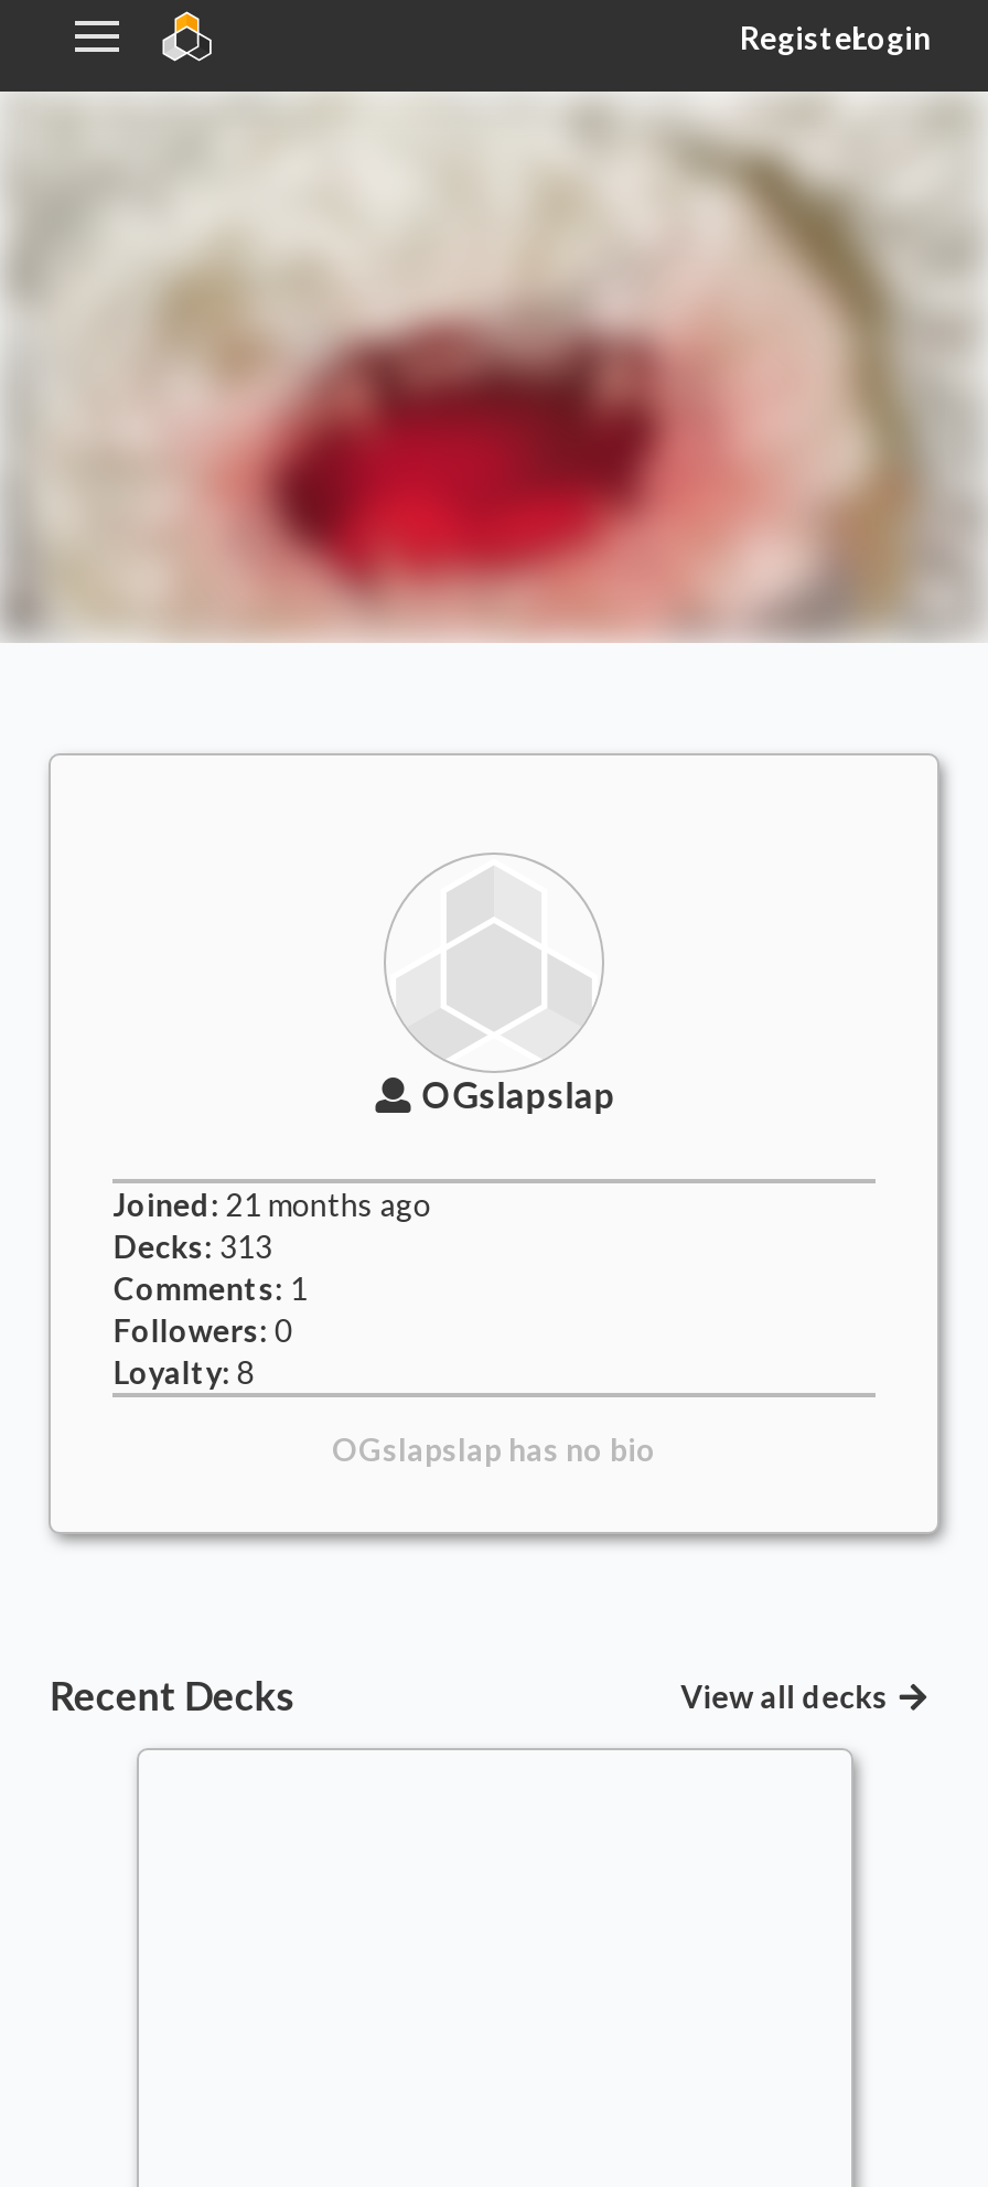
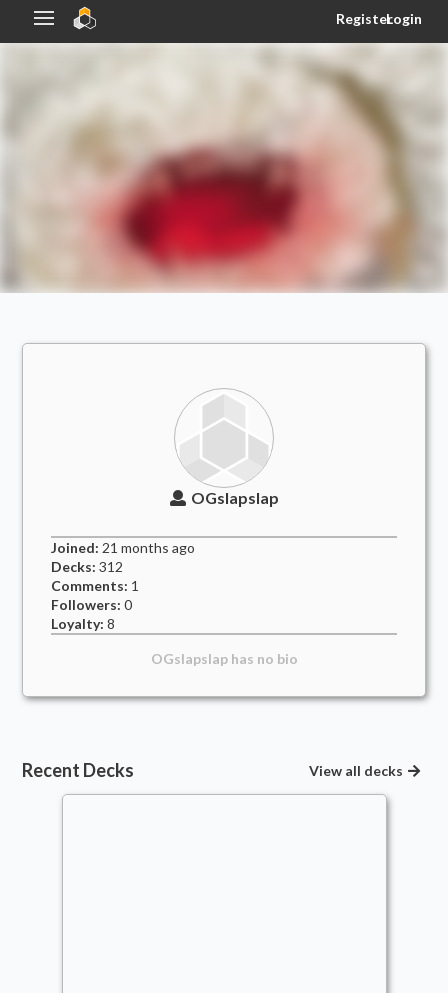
[113,1227,272,1265] Decks: 313 -> [51,558,123,575] Decks: 312

